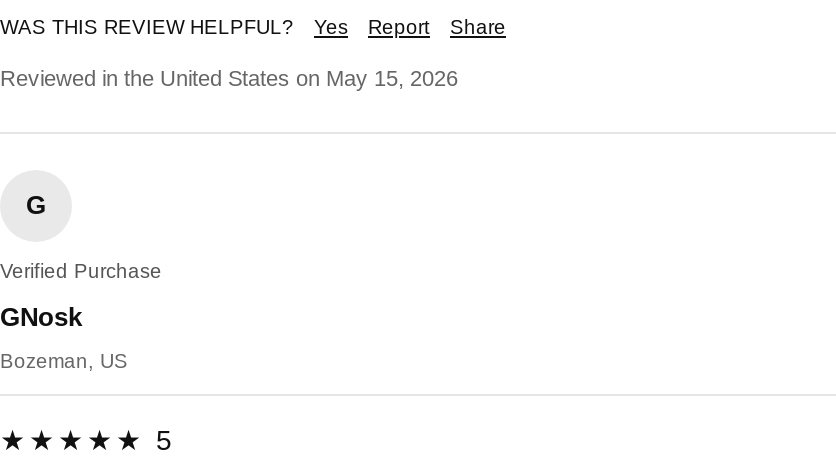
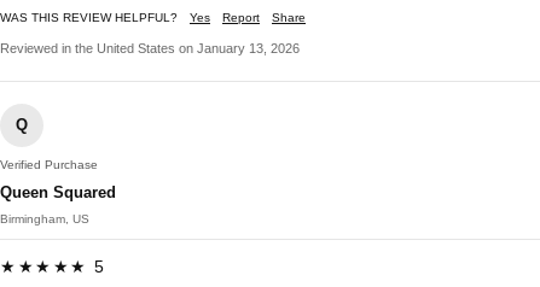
[0,67,458,91] Reviewed in the United States on May 15, 2026 -> [0,41,300,55] Reviewed in the United States on January 13, 2026
[26,191,46,221] G -> [16,116,28,134] Q
[0,303,82,333] GNosk -> [0,183,116,201] Queen Squared
[0,351,128,373] Bozeman, US -> [0,212,89,225] Birmingham, US

